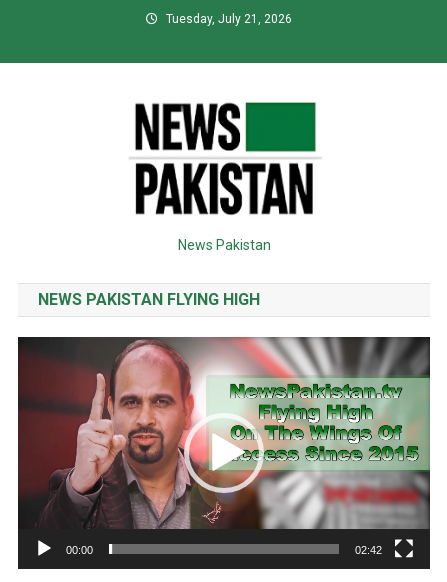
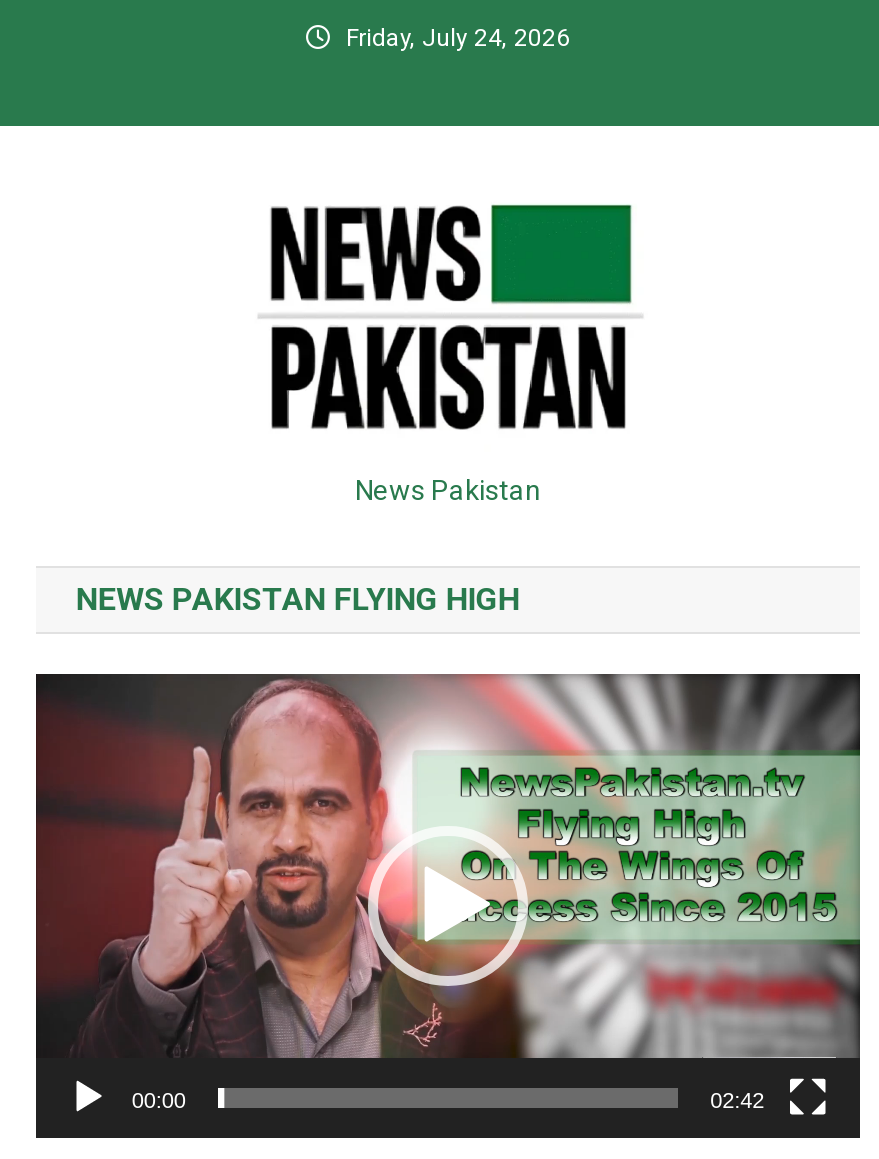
[166,12,292,26] Tuesday, July 21, 2026 -> [346,24,570,52] Friday, July 24, 2026

